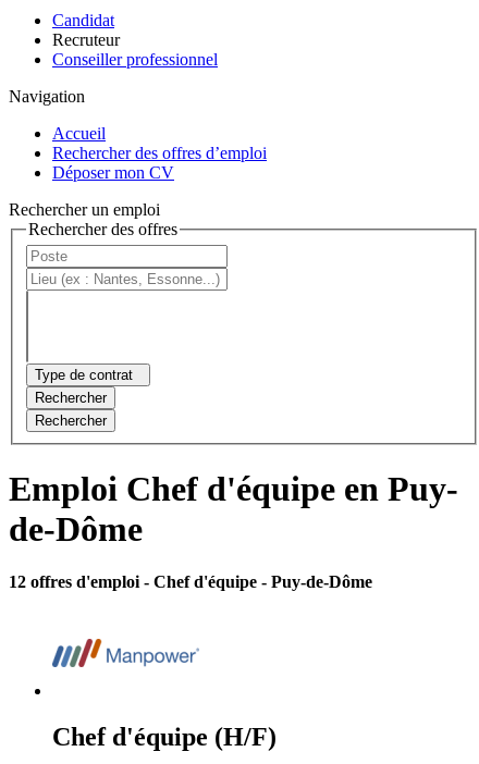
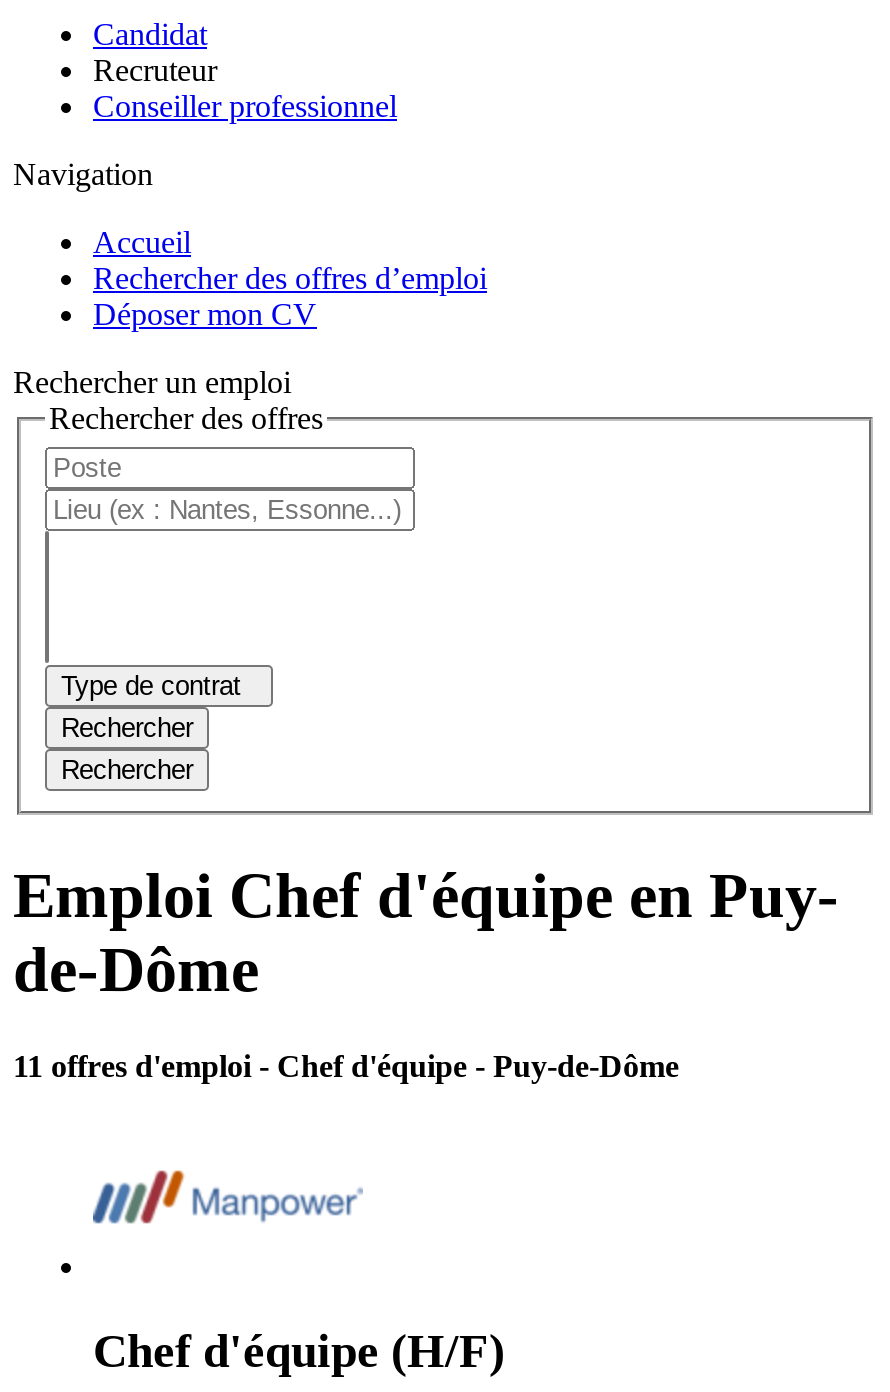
[9,573,372,591] 12 offres d'emploi - Chef d'équipe - Puy-de-Dôme -> [13,1049,679,1083] 11 offres d'emploi - Chef d'équipe - Puy-de-Dôme

